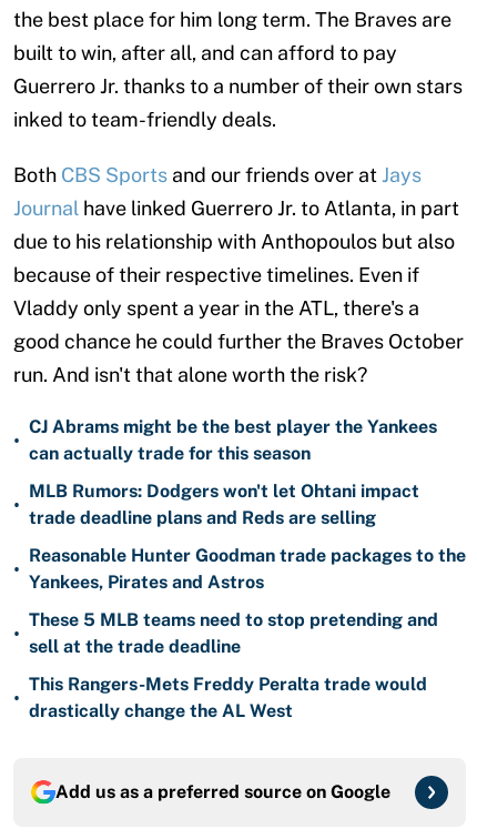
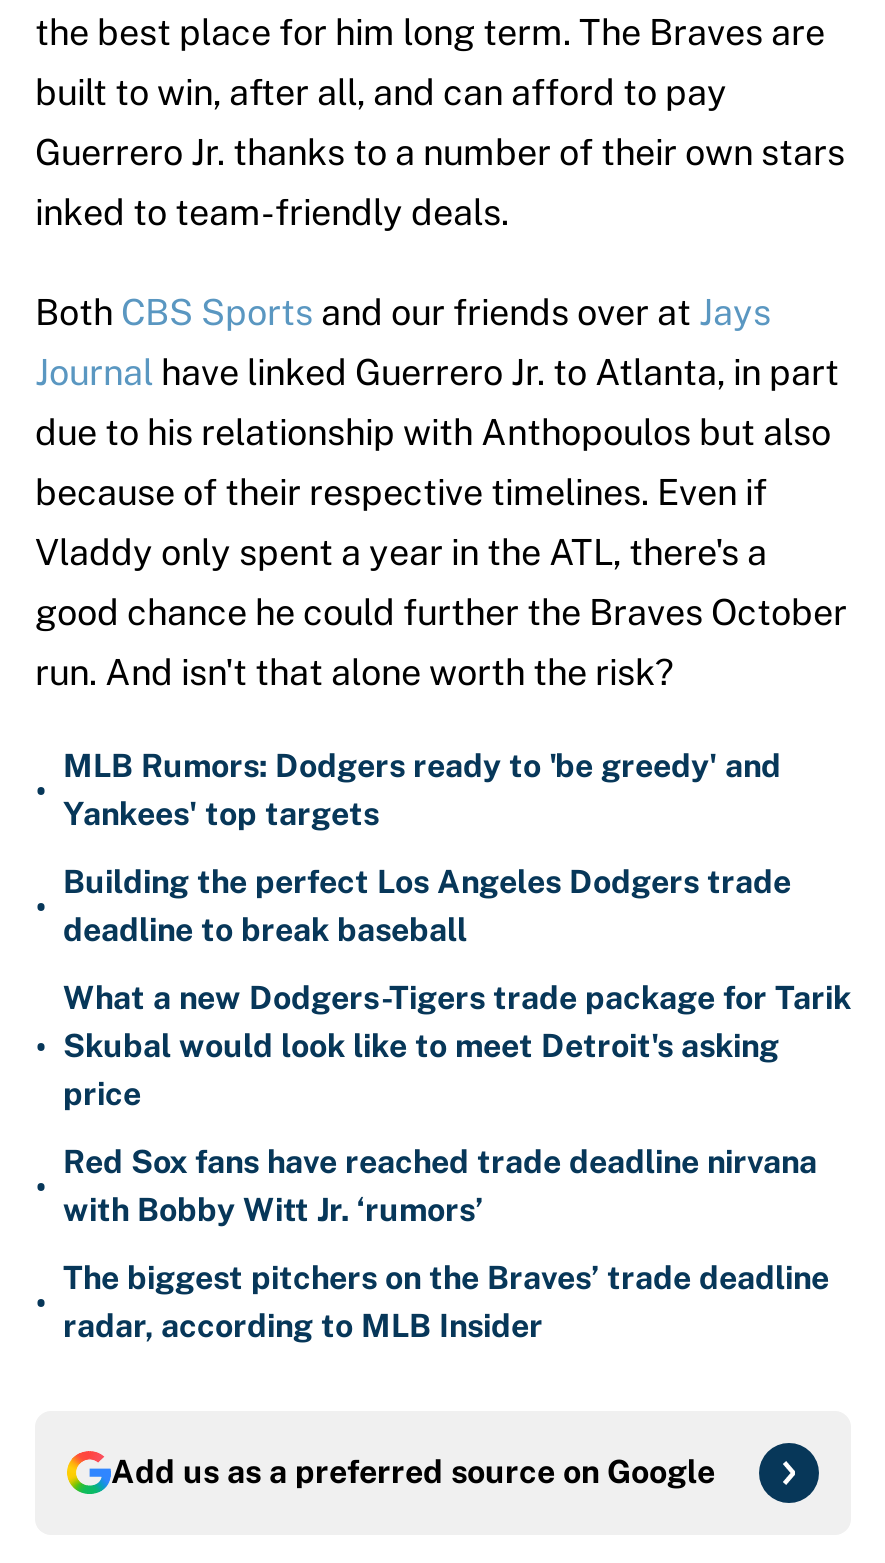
[29,416,437,464] CJ Abrams might be the best player the Yankees | can actually trade for this season -> [63,747,781,833] MLB Rumors: Dodgers ready to 'be greedy' and | Yankees' top targets
[29,481,419,528] MLB Rumors: Dodgers won't let Ohtani impact | trade deadline plans and Reds are selling -> [63,863,791,949] Building the perfect Los Angeles Dodgers trade | deadline to break baseball
[29,545,466,593] Reasonable Hunter Goodman trade packages to the | Yankees, Pirates and Astros -> [63,979,851,1113] What a new Dodgers-Tigers trade package for Tarik | Skubal would look like to meet Detroit's asking | price
[29,609,438,657] These 5 MLB teams need to stop pretending and | sell at the trade deadline -> [63,1143,817,1229] Red Sox fans have reached trade deadline nirvana | with Bobby Witt Jr. ‘rumors’
[29,674,427,721] This Rangers-Mets Freddy Peralta trade would | drastically change the AL West -> [63,1259,829,1345] The biggest pitchers on the Braves’ trade deadline | radar, according to MLB Insider

